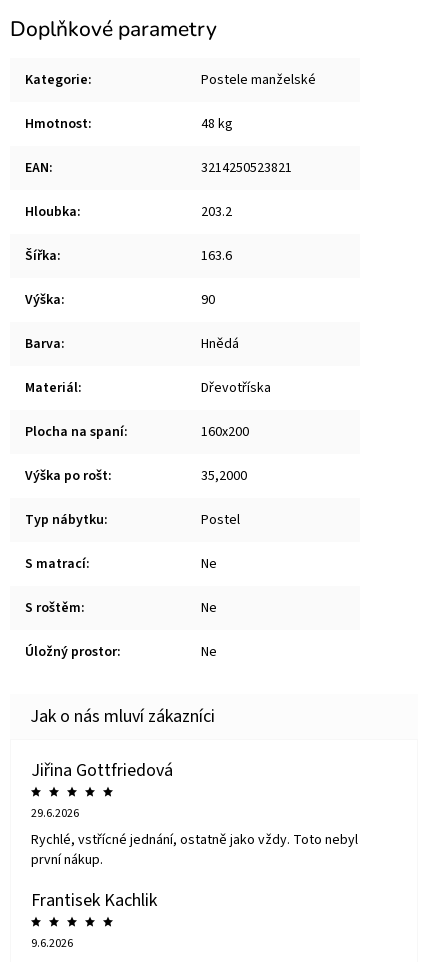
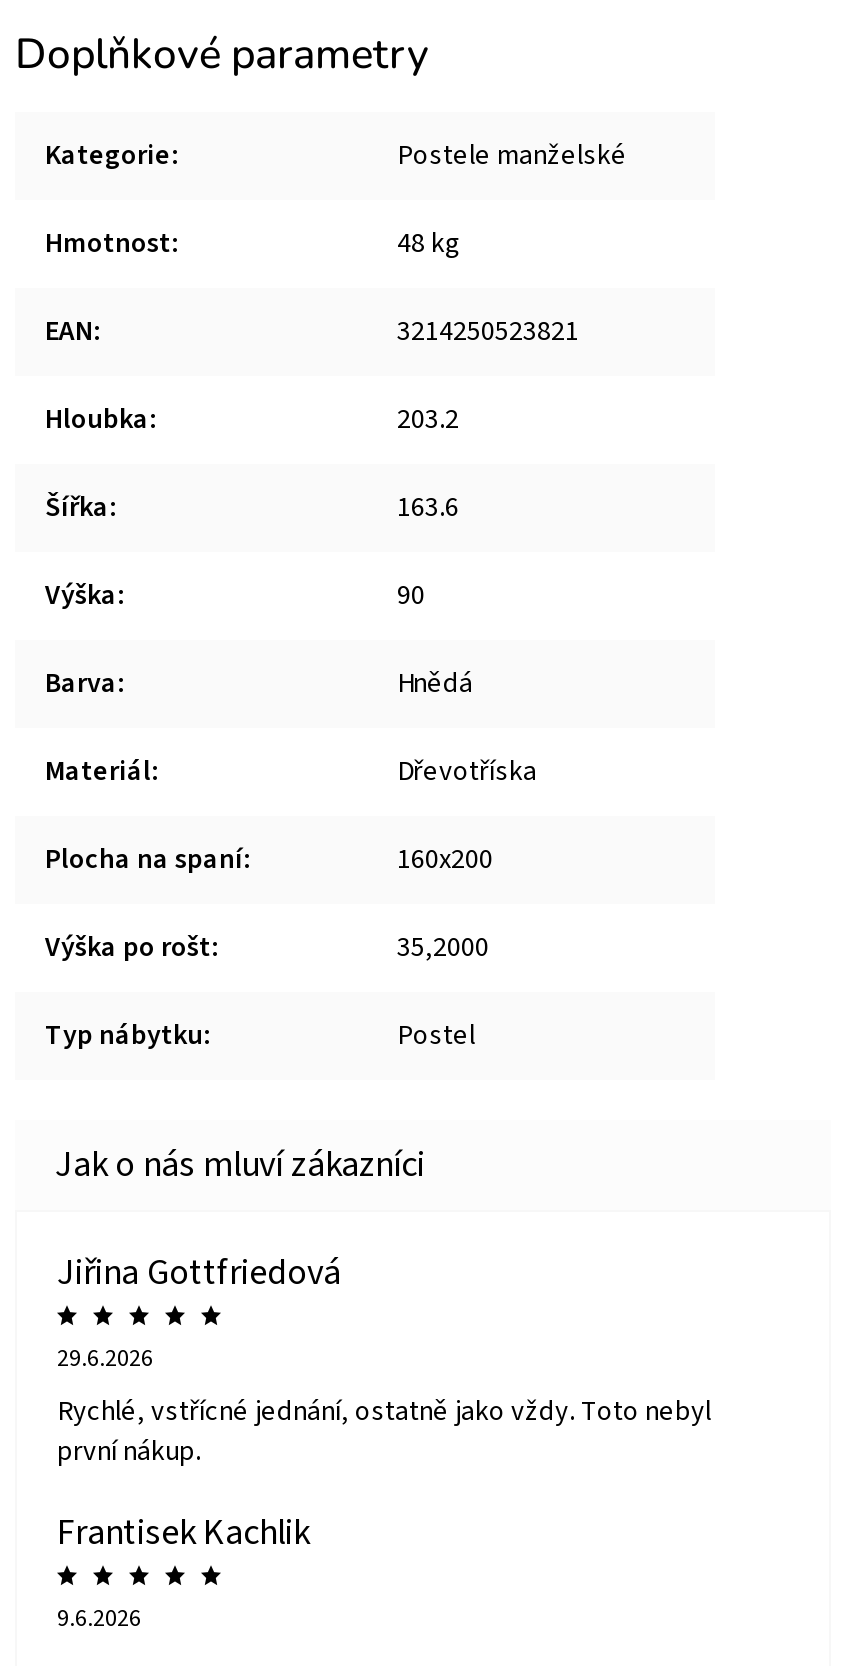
[25,553,217,661] S matrací: | Ne | S roštěm: | Ne | Úložný prostor: | Ne -> none

